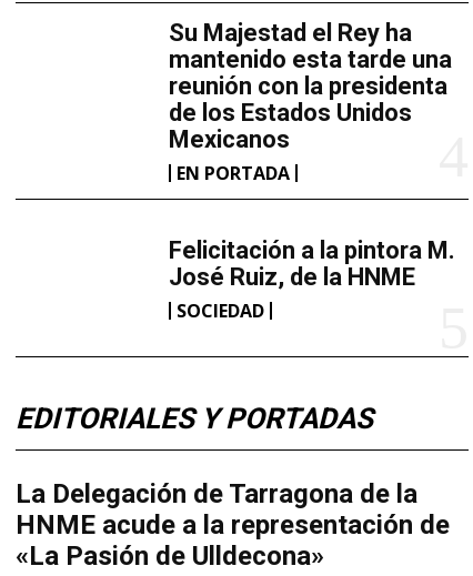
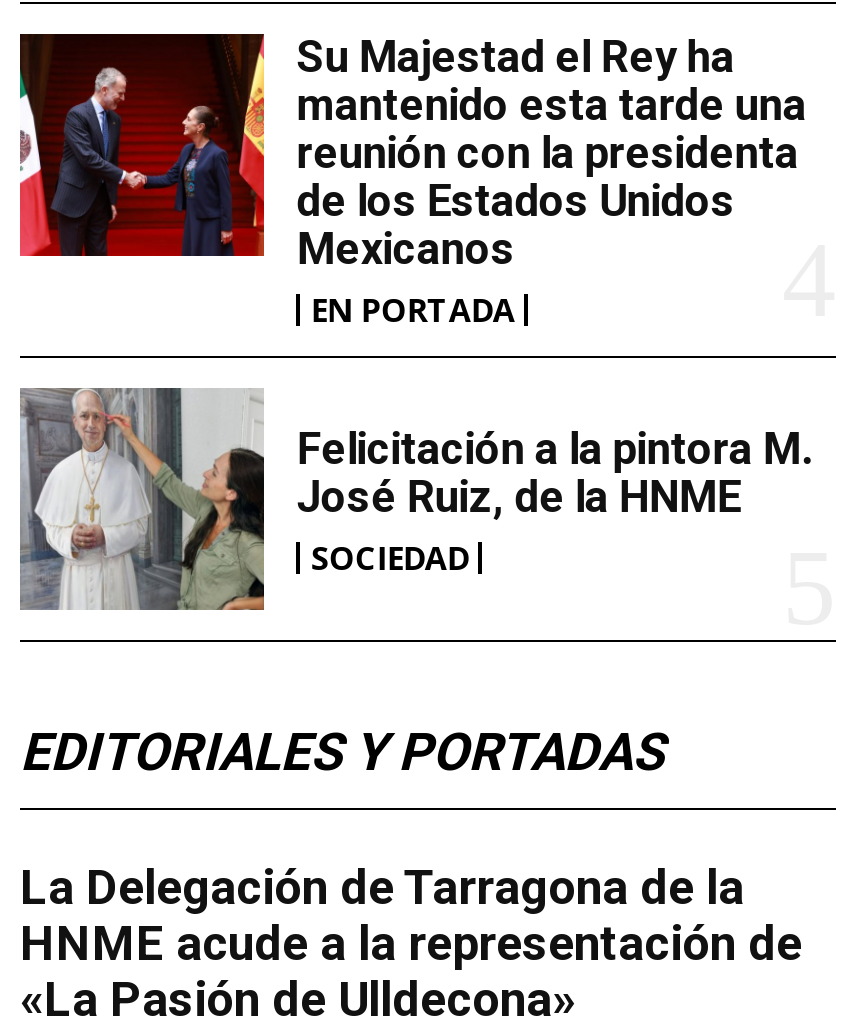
none -> [18,32,266,258] [image]
none -> [18,386,266,612] [image]

